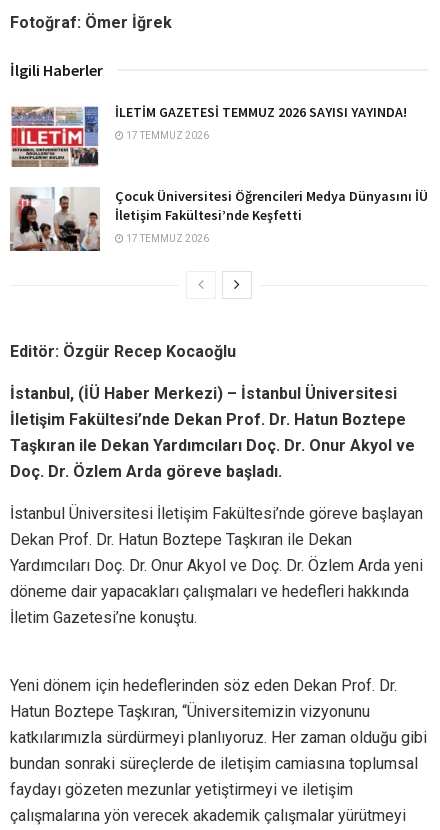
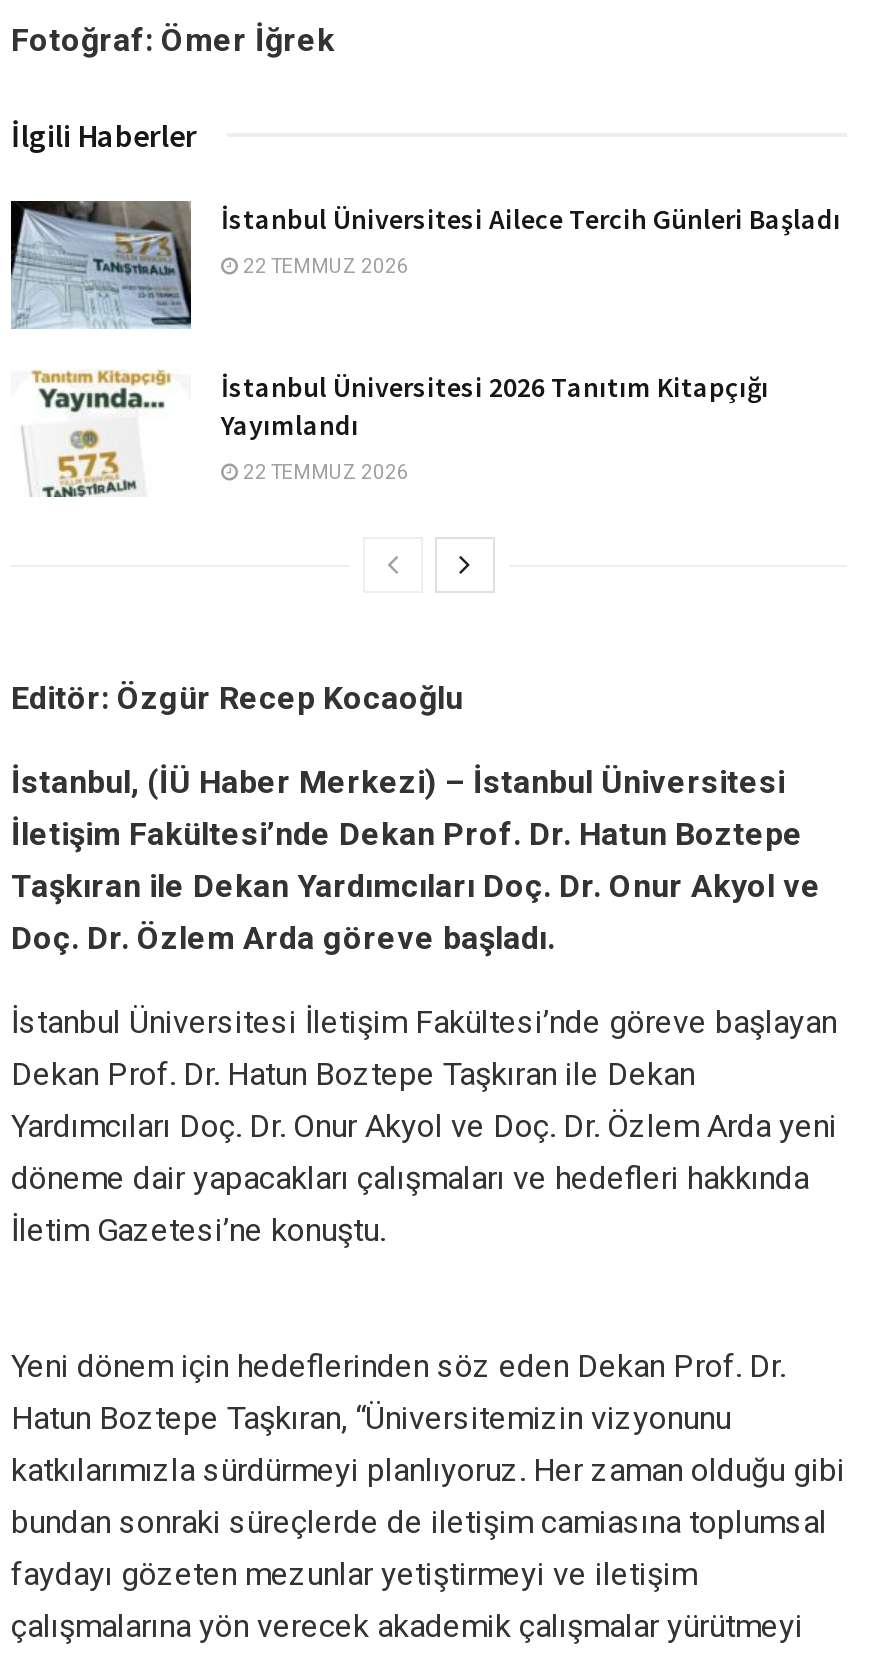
[10,103,407,168] [image] | İLETİM GAZETESİ TEMMUZ 2026 SAYISI YAYINDA! -> [9,199,841,329] [image] | İstanbul Üniversitesi Ailece Tercih Günleri Başladı
[124,130,209,141] 17 TEMMUZ 2026 -> [239,255,409,277] 22 TEMMUZ 2026
[9,187,428,252] [image] | Çocuk Üniversitesi Öğrencileri Medya Dünyasını İÜ | İletişim Fakültesi’nde Keşfetti -> [11,369,769,499] [image] | İstanbul Üniversitesi 2026 Tanıtım Kitapçığı | Yayımlandı
[124,233,209,244] 17 TEMMUZ 2026 -> [239,461,409,483] 22 TEMMUZ 2026

